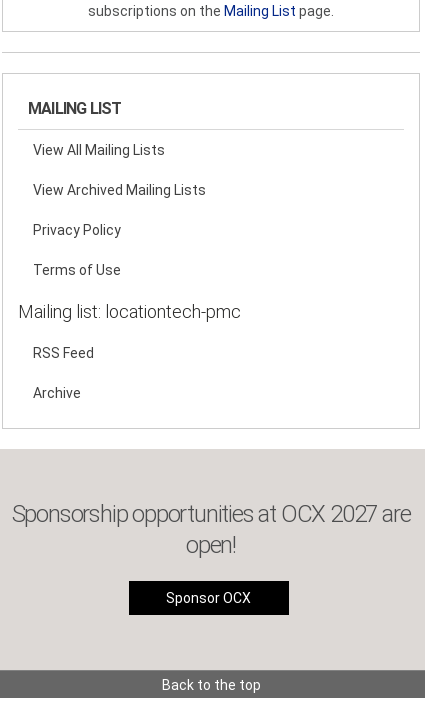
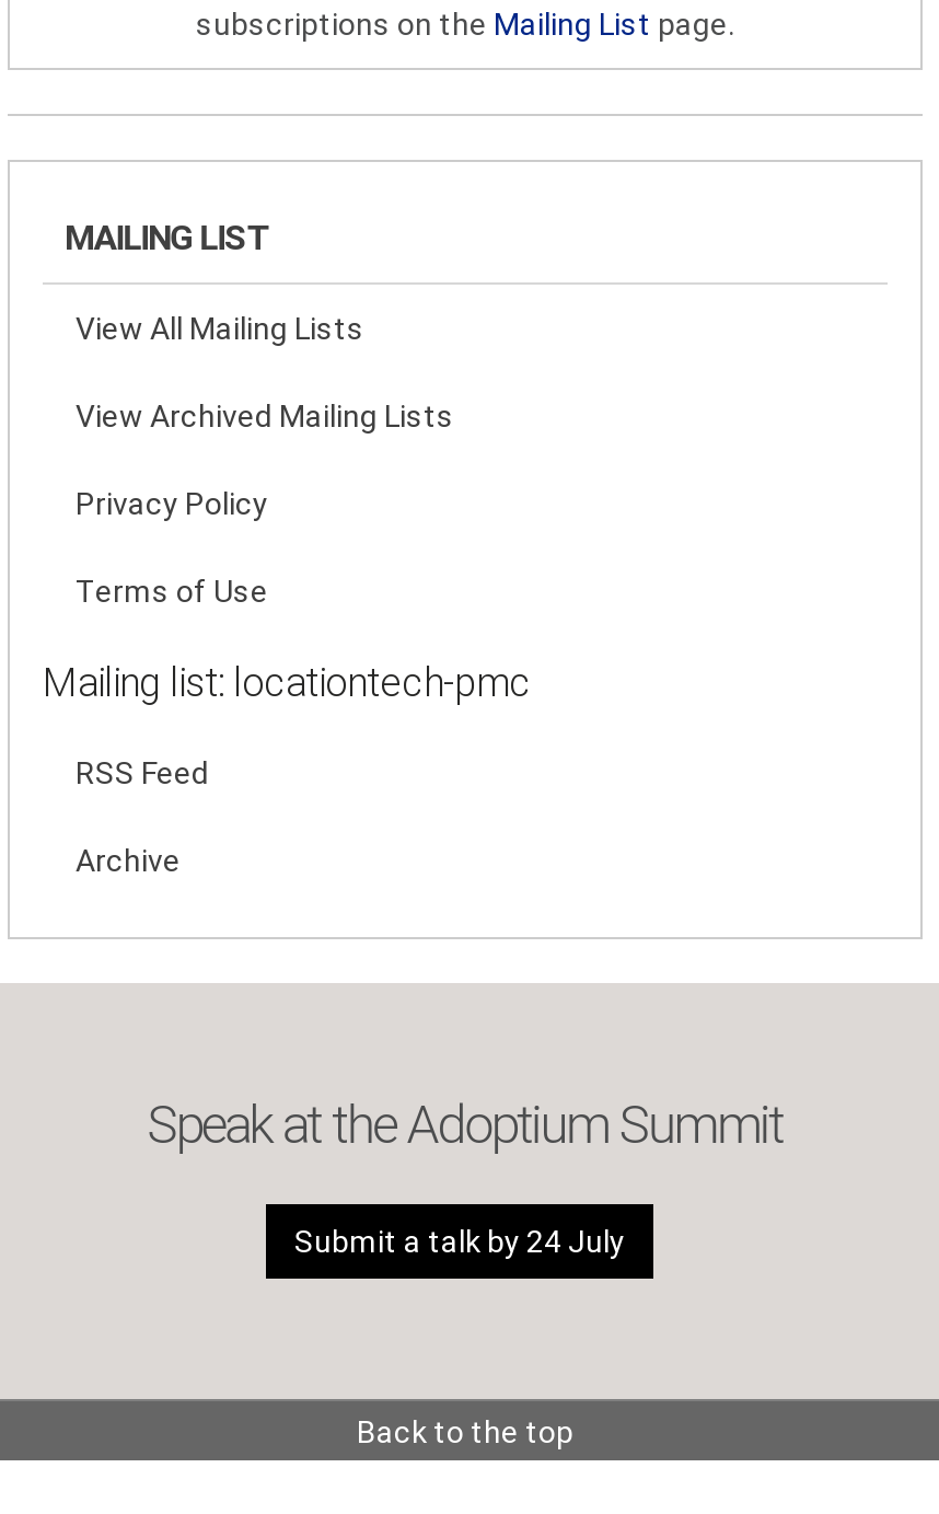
[12,500,410,559] Sponsorship opportunities at OCX 2027 are | open! -> [147,1095,783,1156] Speak at the Adoptium Summit
[166,590,251,606] Sponsor OCX -> [294,1224,625,1259] Submit a talk by 24 July

